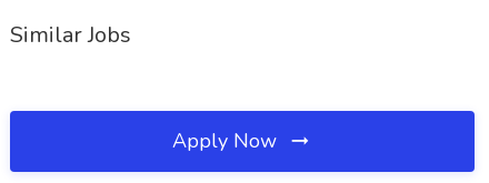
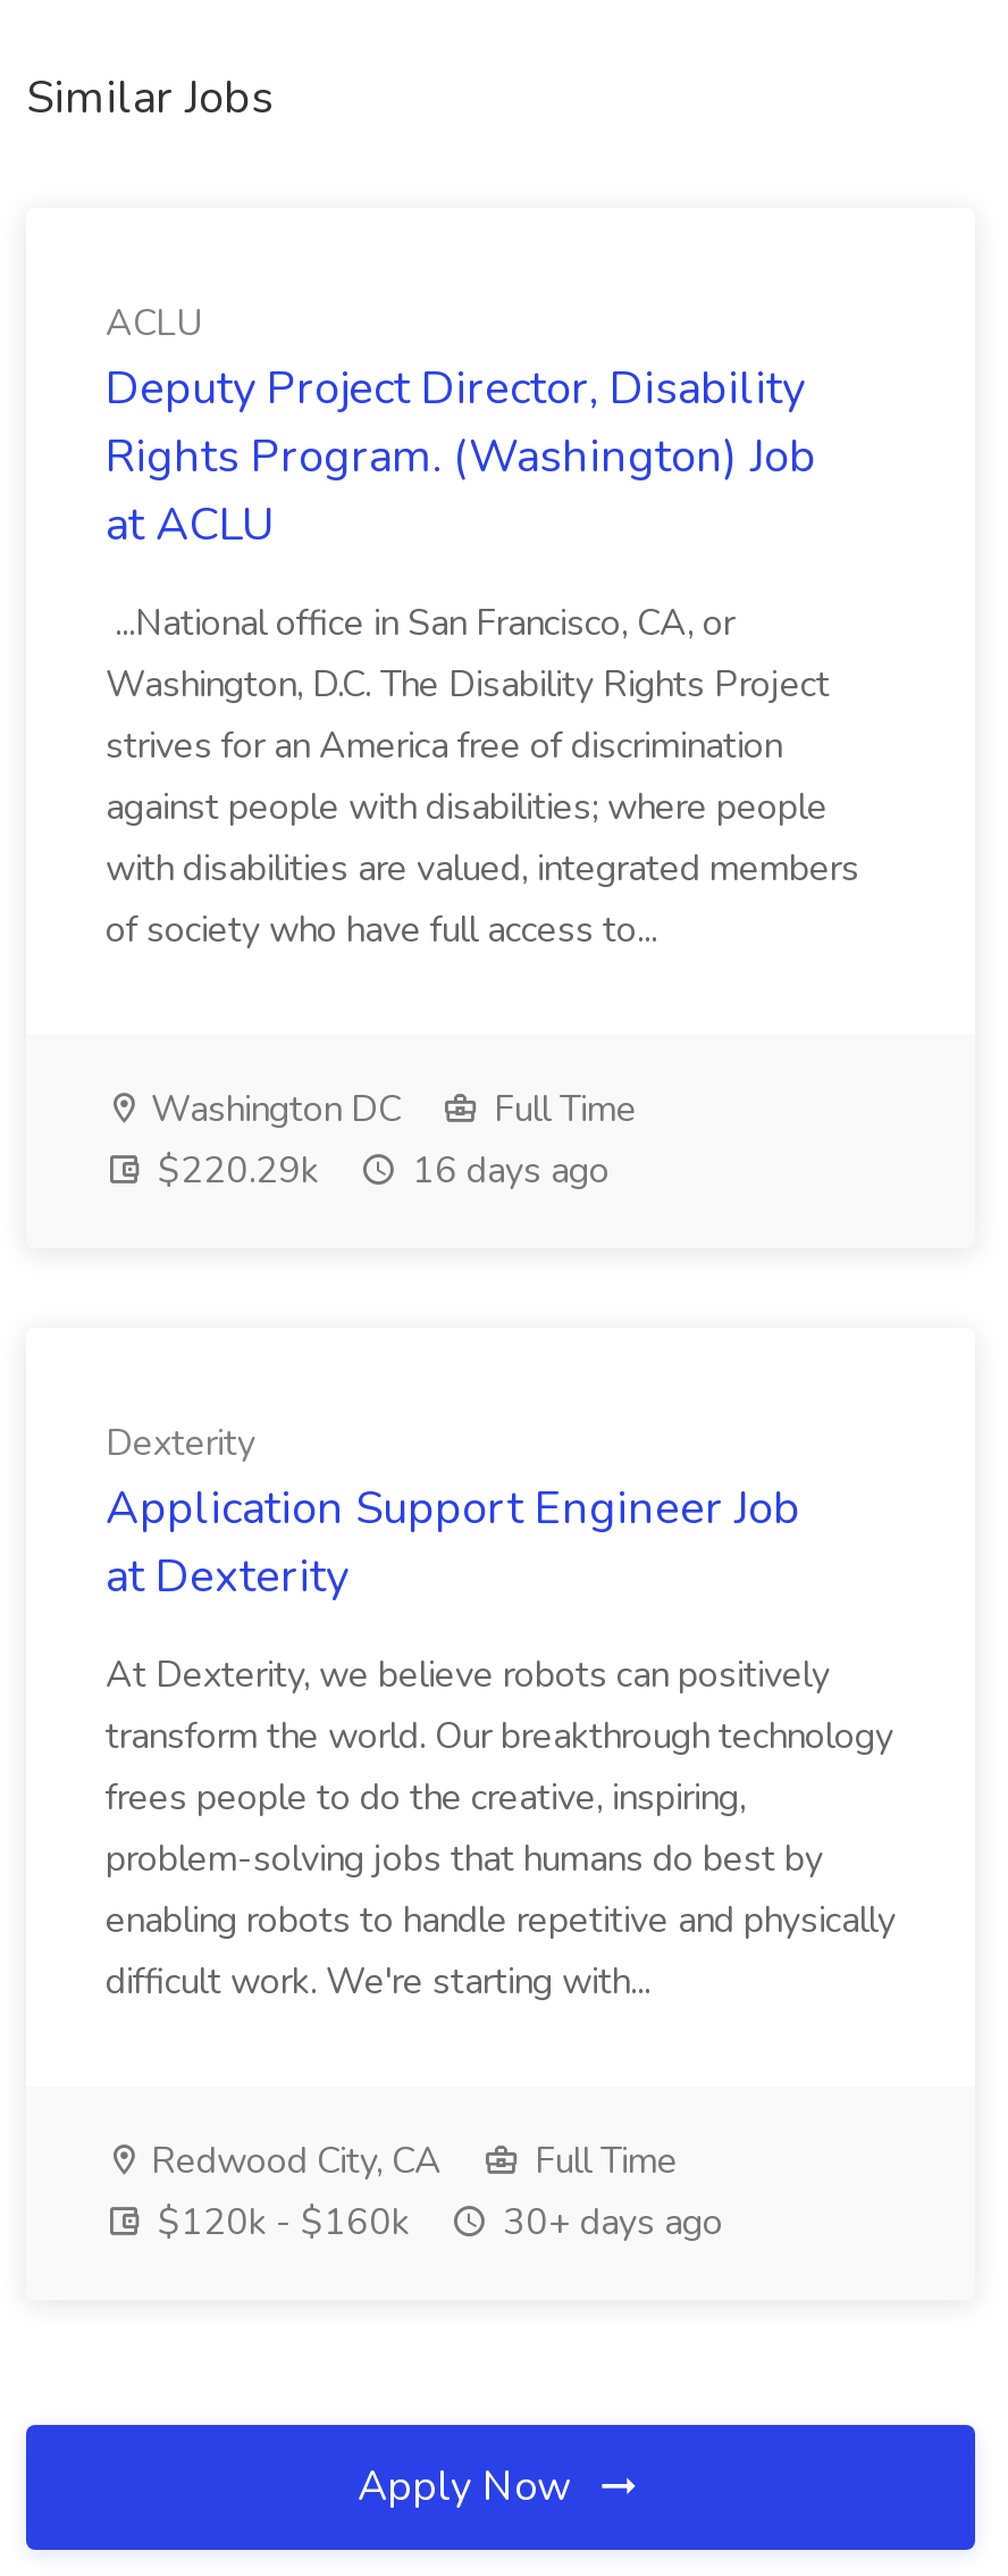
none -> [106,299,859,955] ACLU | Deputy Project Director, Disability | Rights Program. (Washington) Job | at ACLU | ...National office in San Francisco, CA, or | Washington, D.C. The Disability Rights Project | strives for an America free of discrimination | against people with disabilities; where people | with disabilities are valued, integrated members | of society who have full access to...
none -> [106,1419,896,2007] Dexterity | Application Support Engineer Job | at Dexterity | At Dexterity, we believe robots can positively | transform the world. Our breakthrough technology | frees people to do the creative, inspiring, | problem-solving jobs that humans do best by | enabling robots to handle repetitive and physically | difficult work. We're starting with...
none -> [142,1085,637,1196] Washington DC | Full Time | $220.29k | 16 days ago
none -> [142,2136,723,2248] Redwood City, CA | Full Time | $120k - $160k | 30+ days ago

